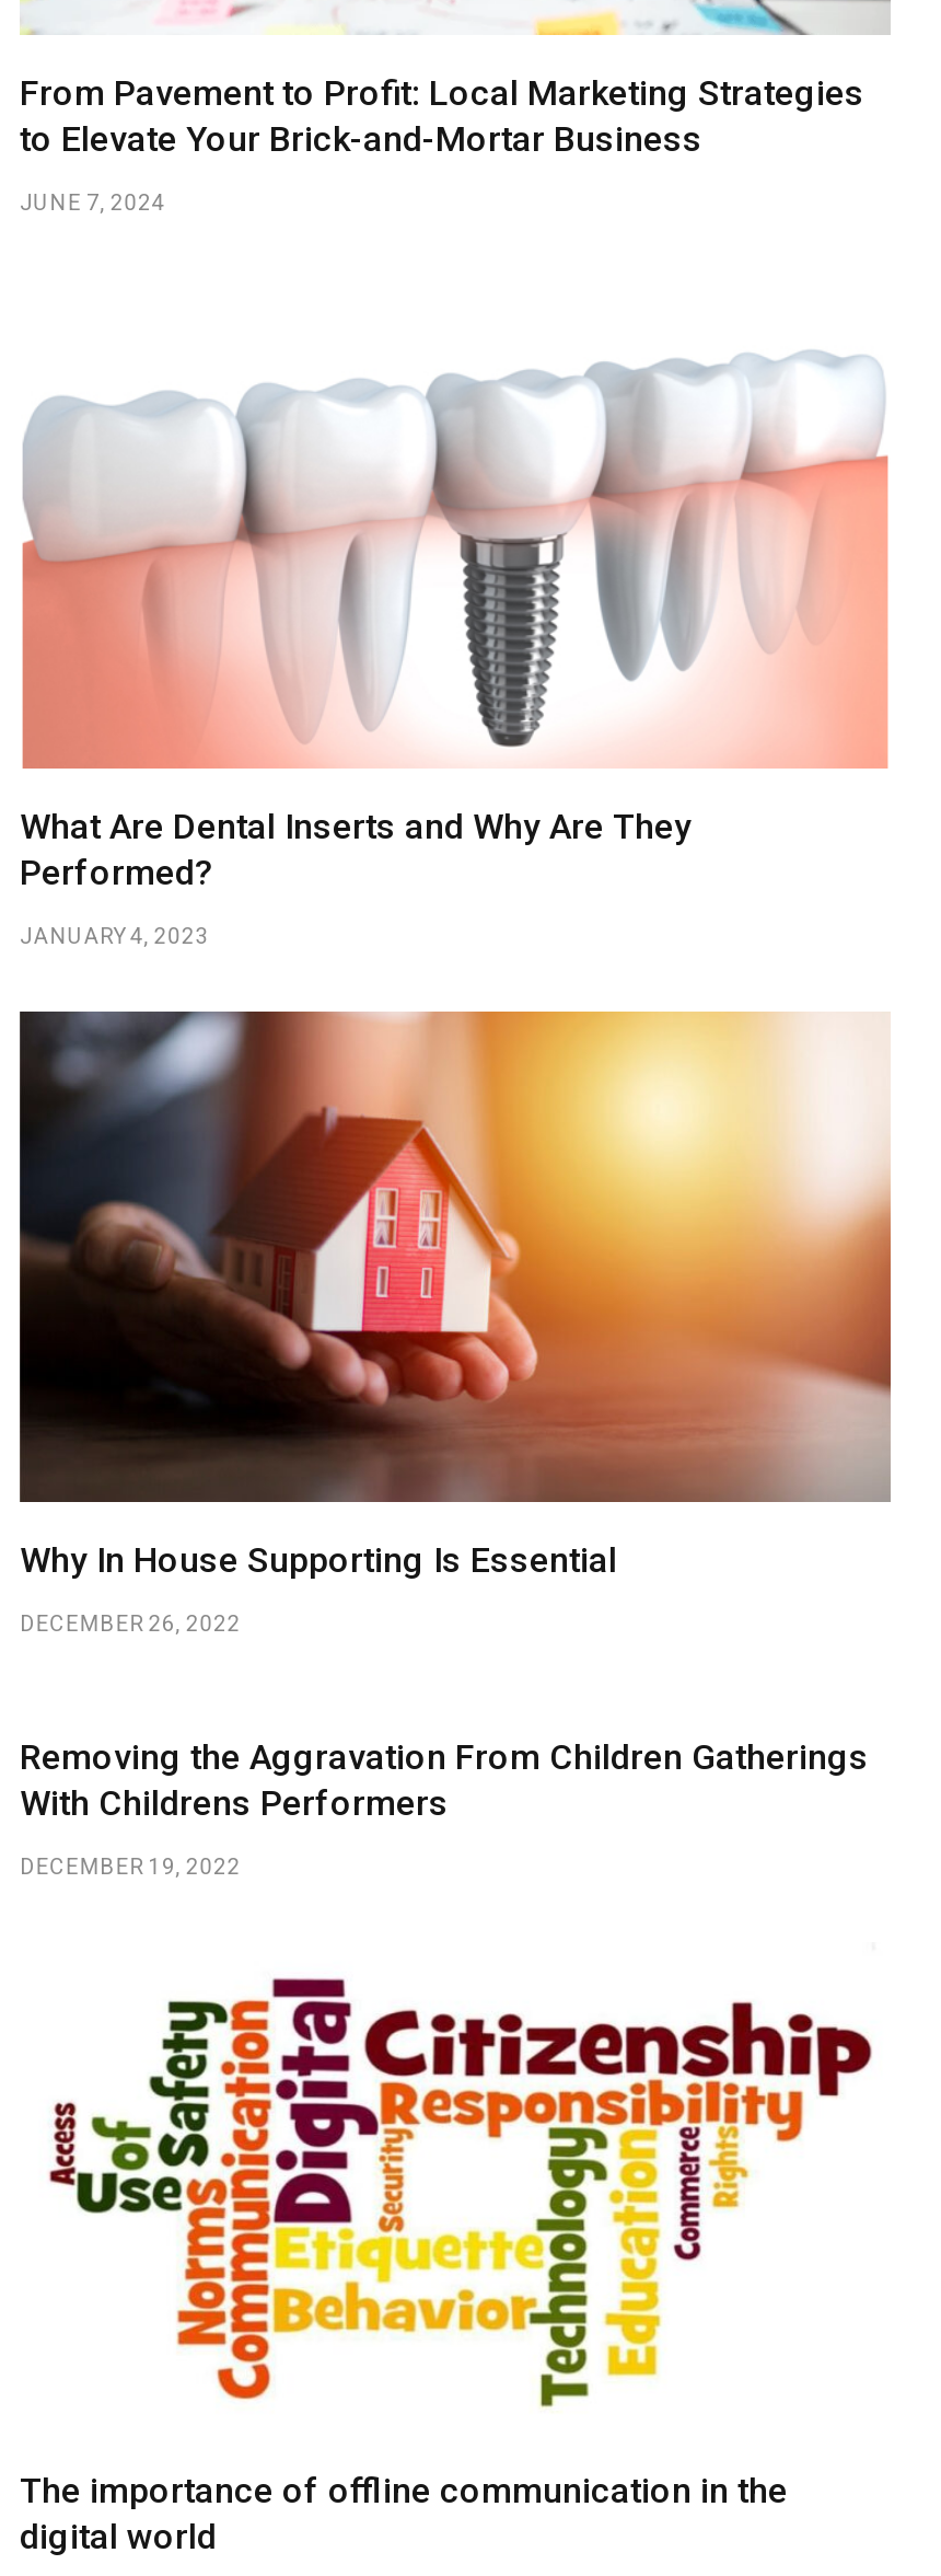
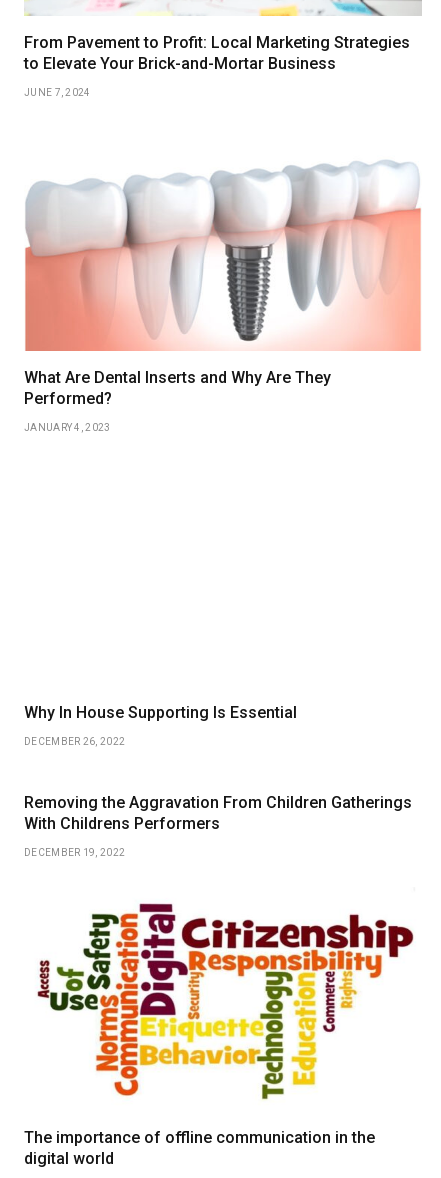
[18,1009,893,1504] [image] -> none

